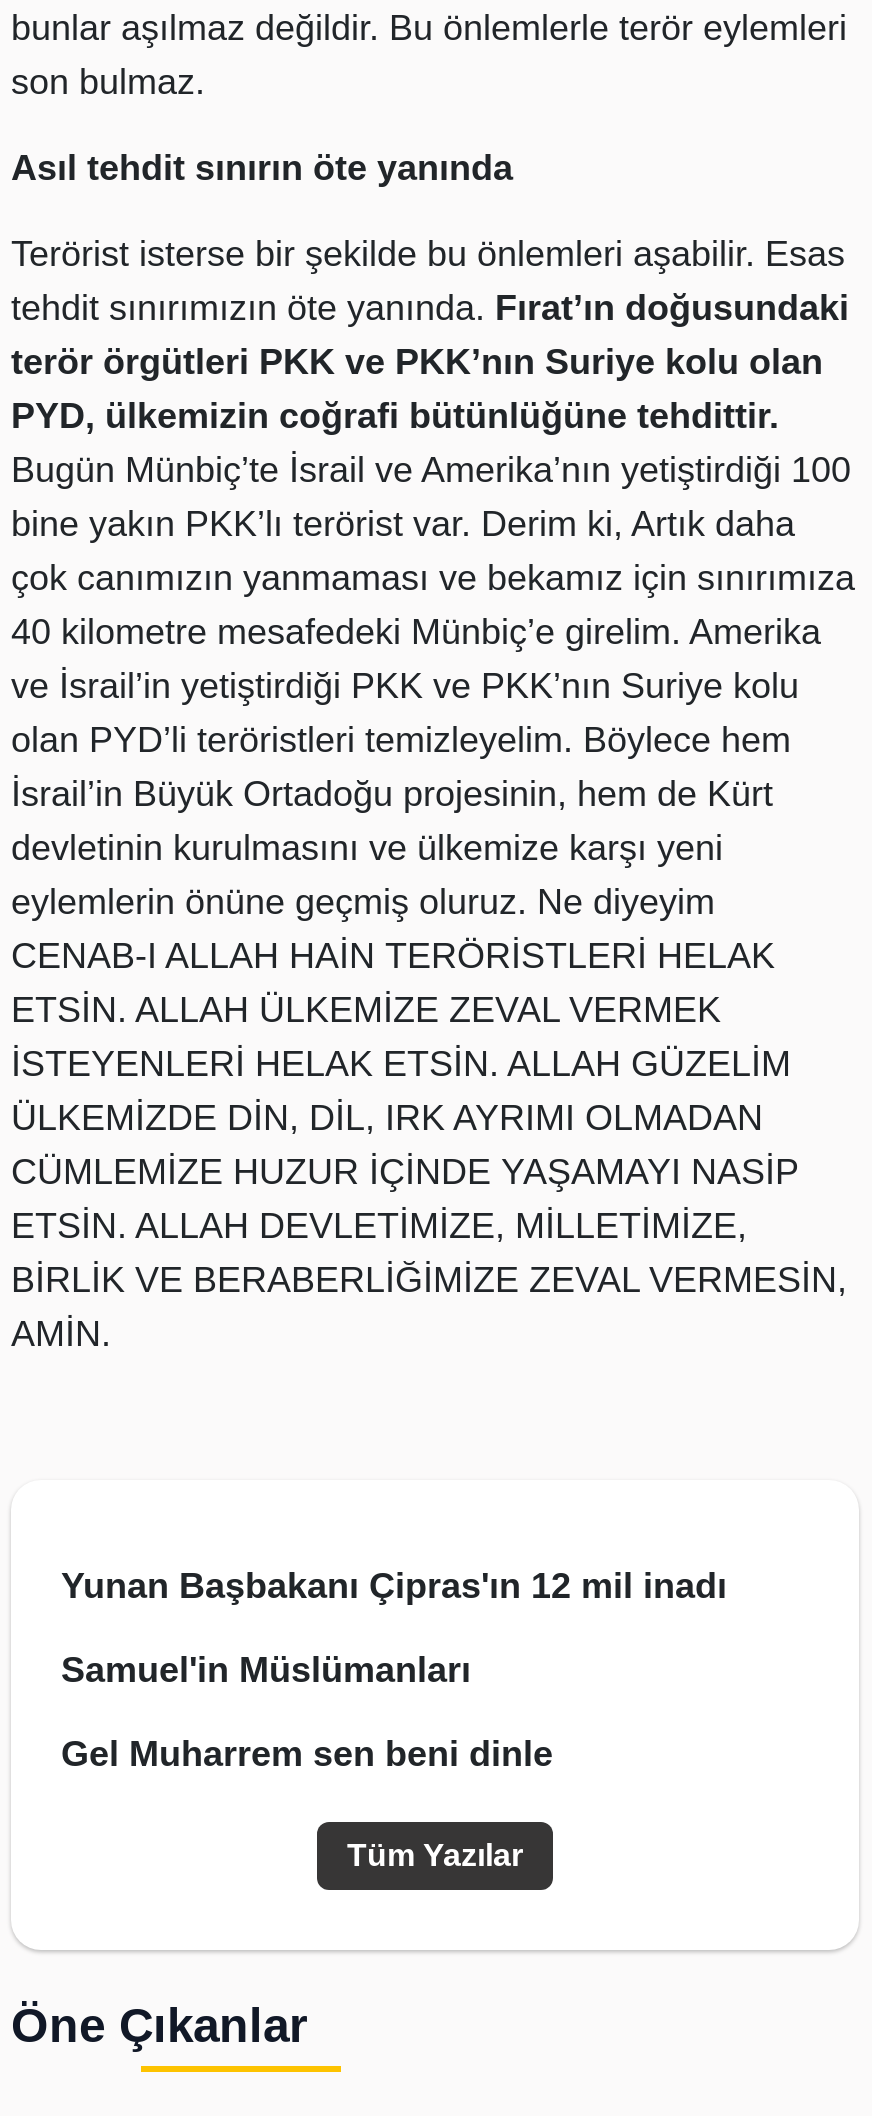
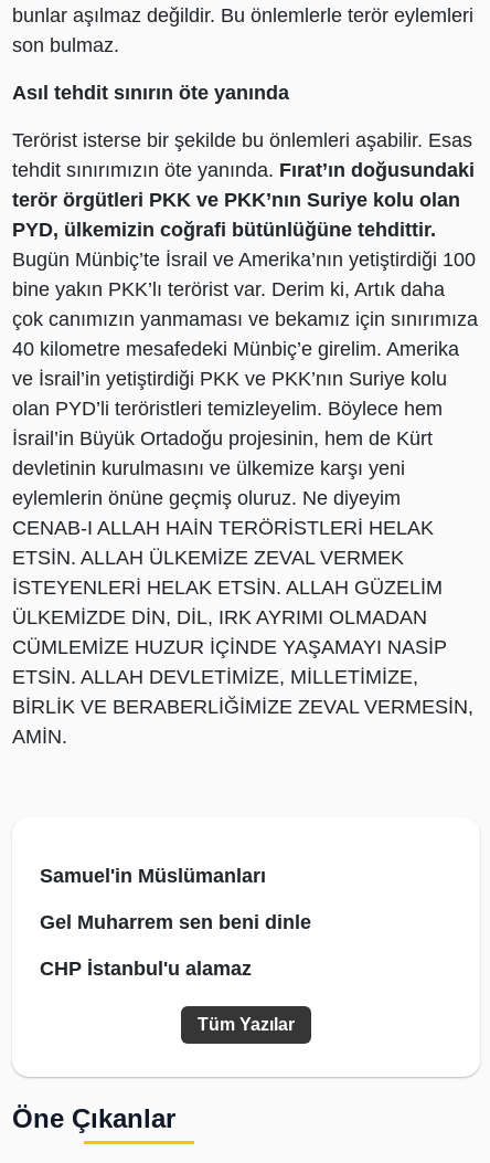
[61,1566,737,1606] Yunan Başbakanı Çipras'ın 12 mil inadı -> none
moved [61,1650,563,1774] -> [40,865,317,933]: Samuel'in Müslümanları | Gel Muharrem sen beni dinle
none -> [40,958,252,980] CHP İstanbul'u alamaz

